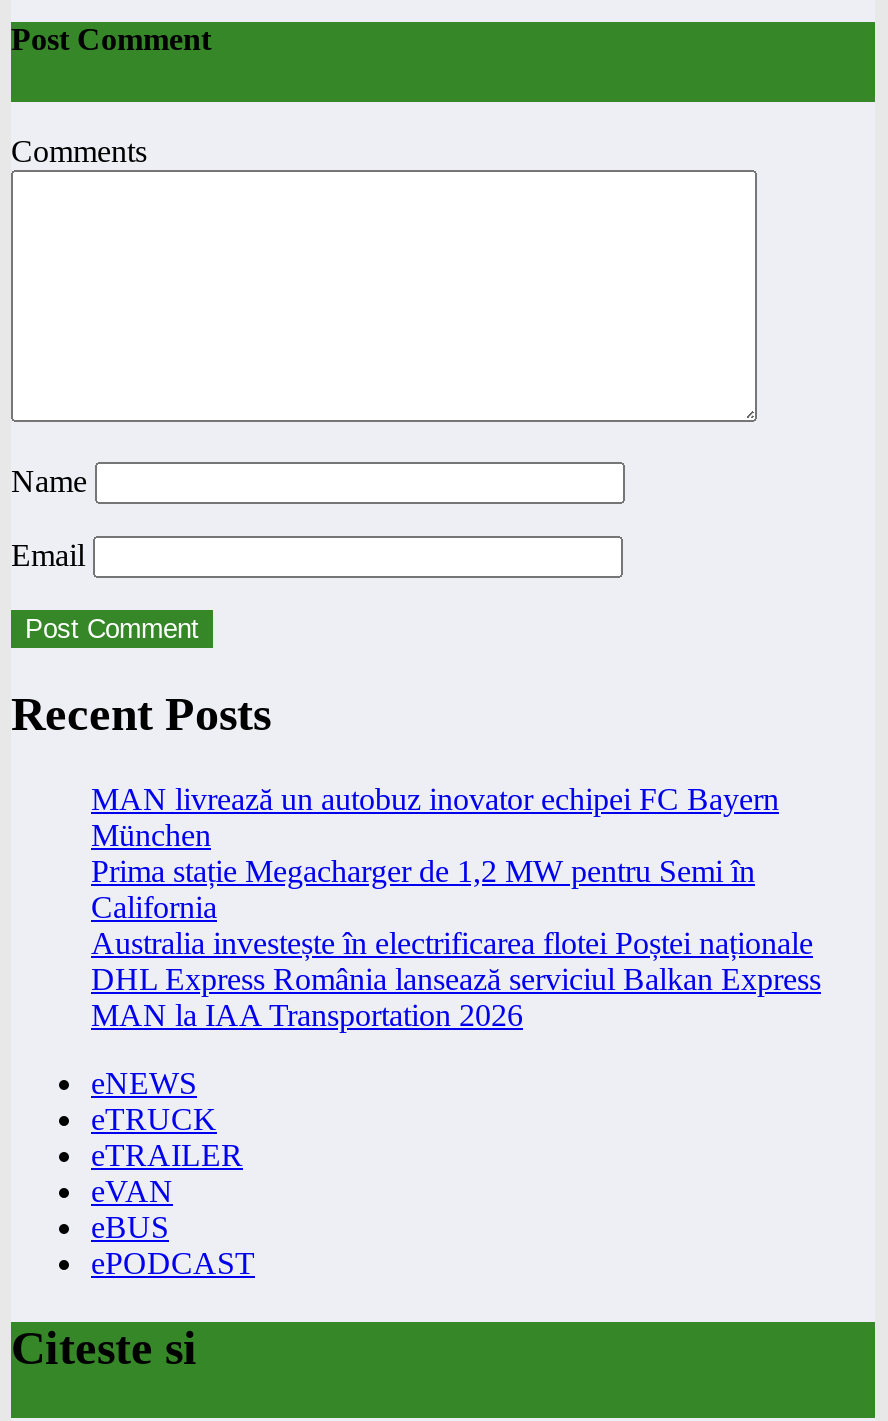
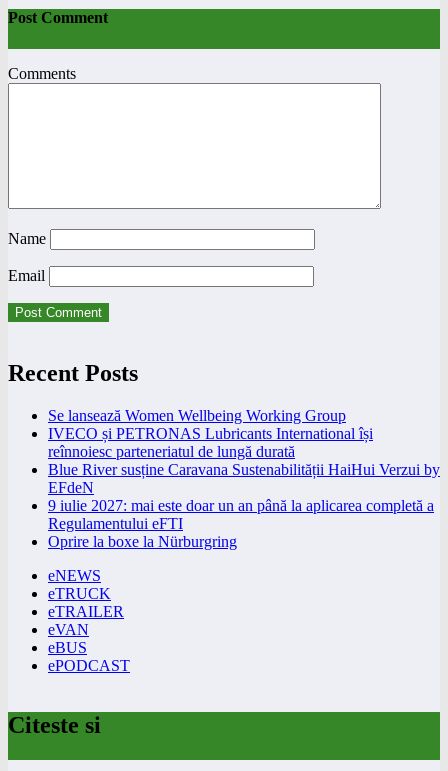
[91,782,821,1032] MAN livrează un autobuz inovator echipei FC Bayern | München | Prima stație Megacharger de 1,2 MW pentru Semi în | California | Australia investește în electrificarea flotei Poștei naționale | DHL Express România lansează serviciul Balkan Express | MAN la IAA Transportation 2026 -> [48,407,440,550] Se lansează Women Wellbeing Working Group | IVECO și PETRONAS Lubricants International își | reînnoiesc parteneriatul de lungă durată | Blue River susține Caravana Sustenabilității HaiHui Verzui by | EFdeN | 9 iulie 2027: mai este doar un an până la aplicarea completă a | Regulamentului eFTI | Oprire la boxe la Nürburgring

